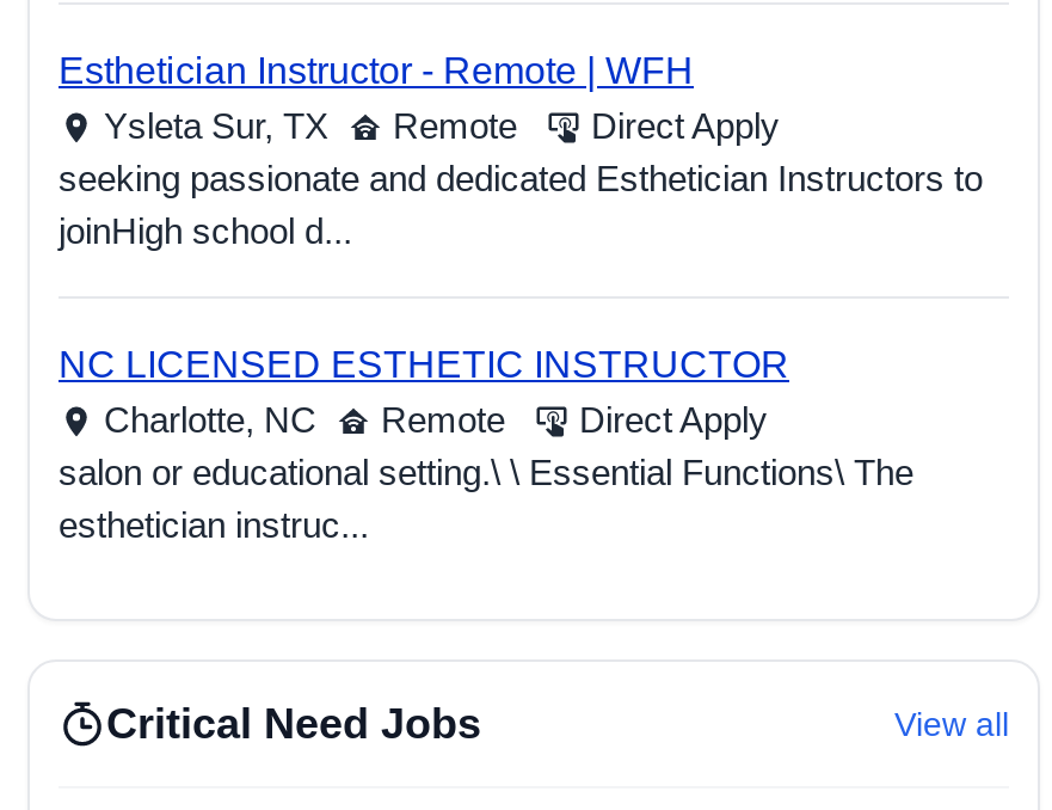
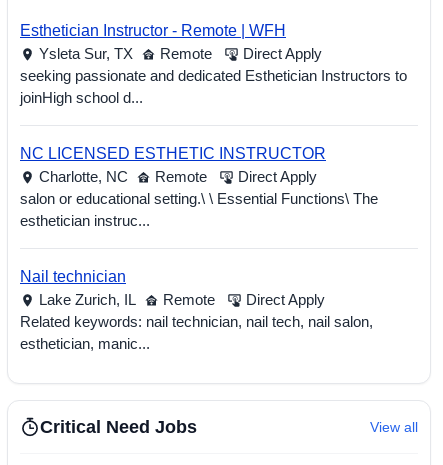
none -> [20,268,373,352] Nail technician | Lake Zurich, IL | Remote | Direct Apply | Related keywords: nail technician, nail tech, nail salon, | esthetician, manic...

